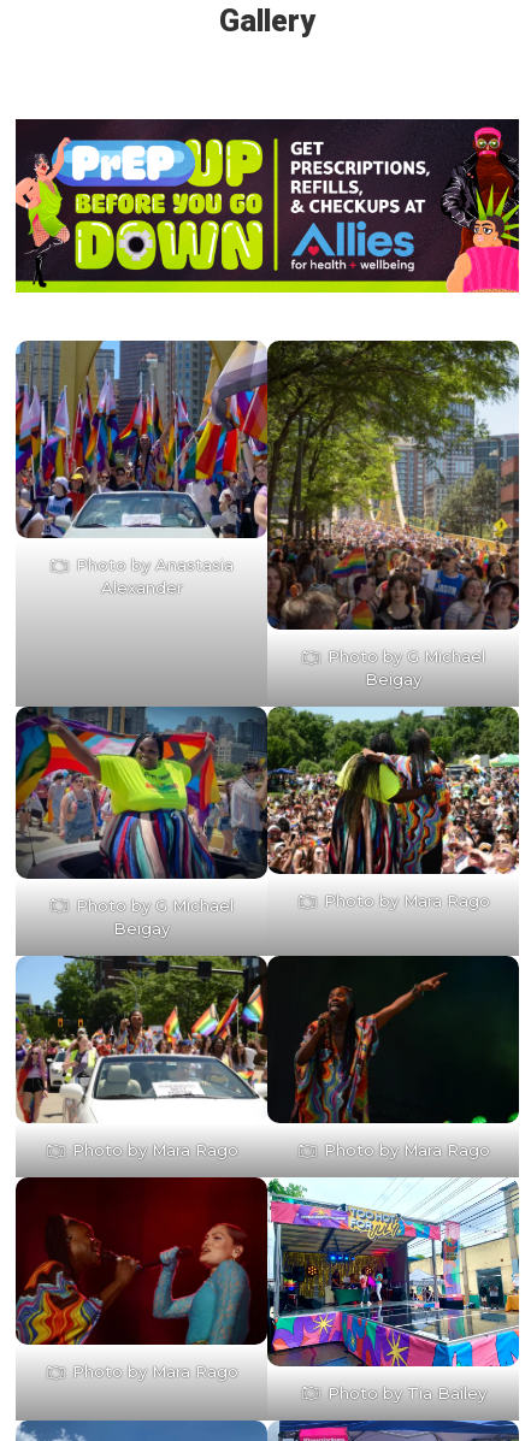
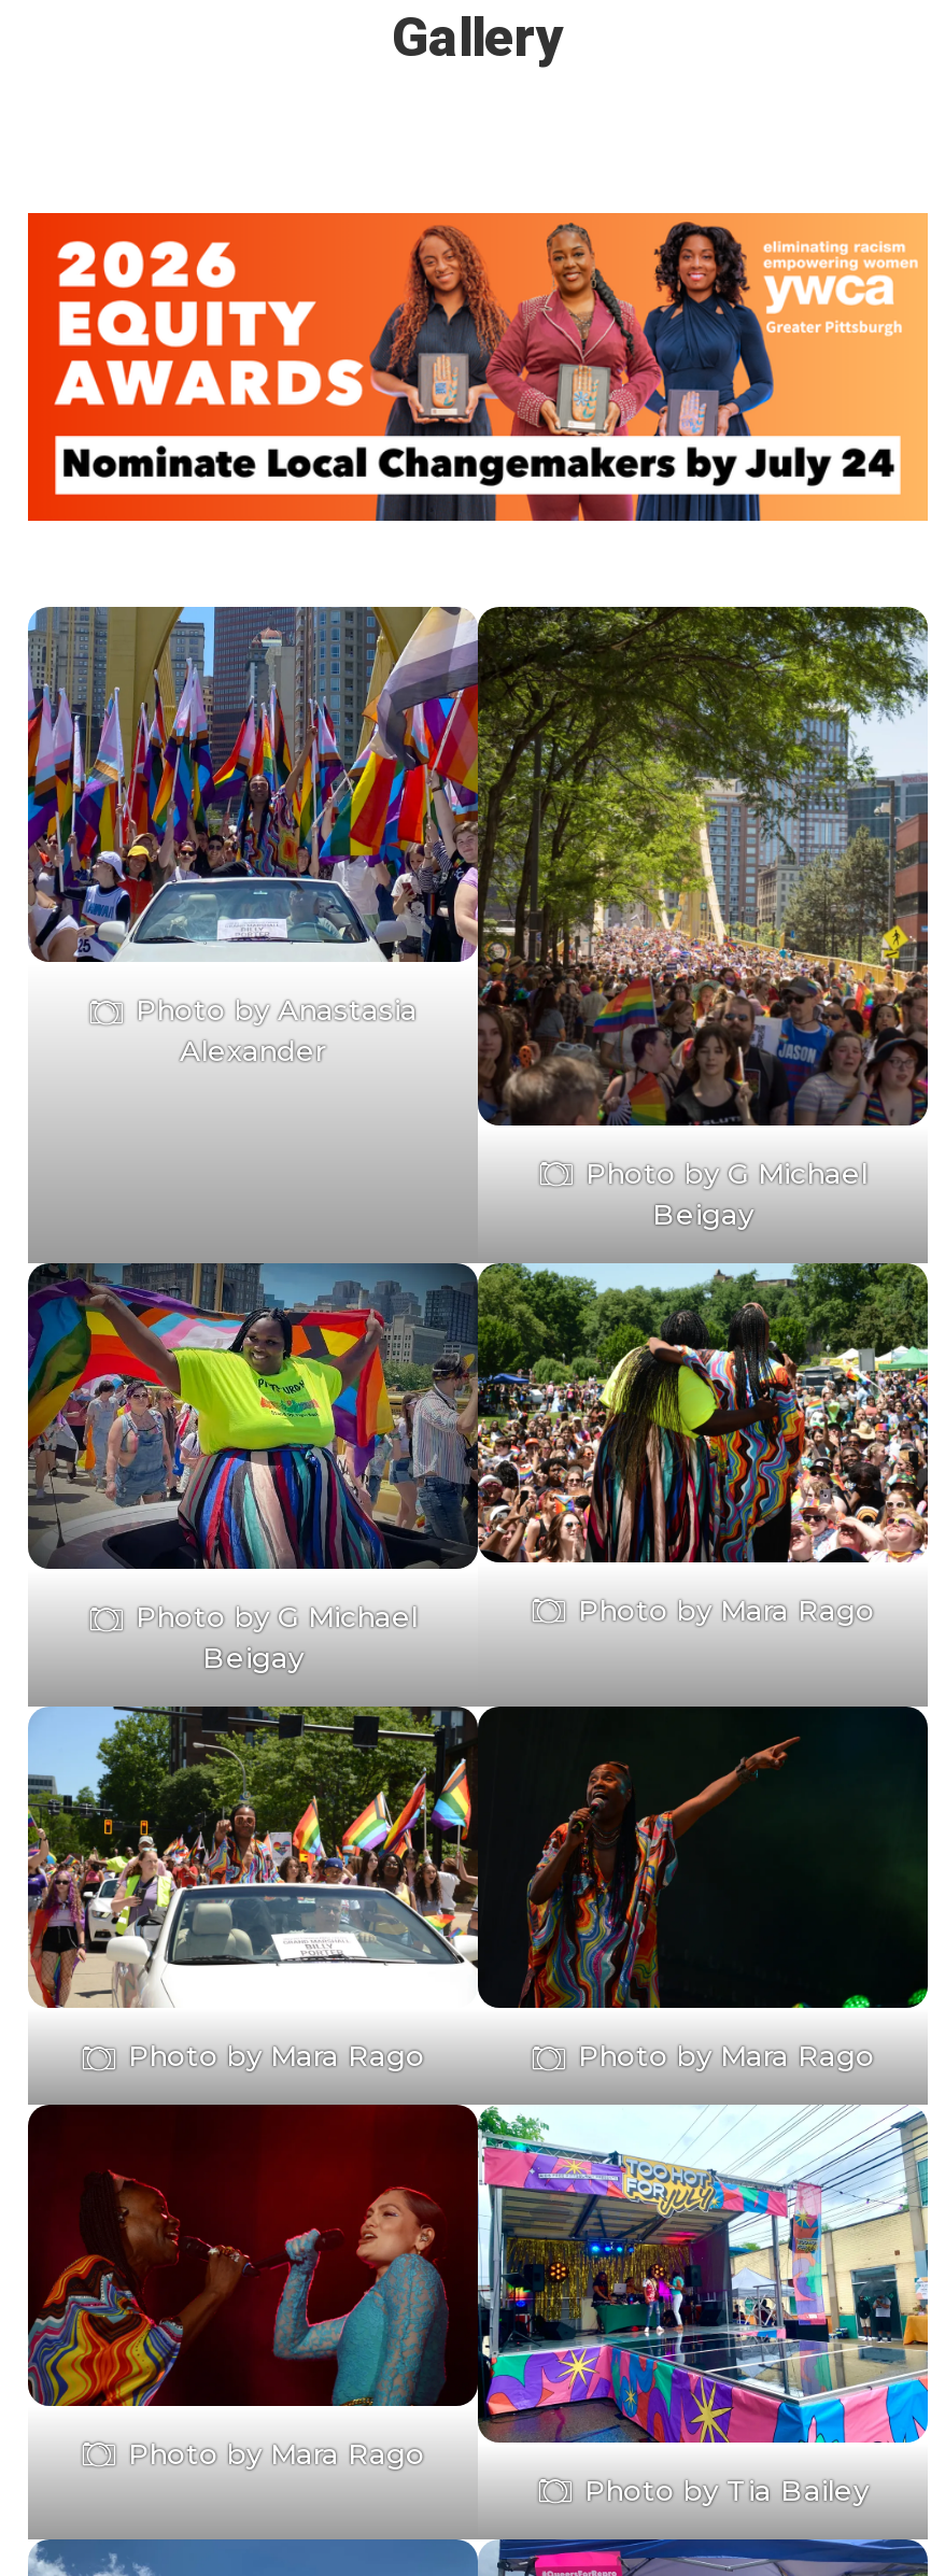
[14,118,520,294] [image] -> [26,211,930,523] [image]

